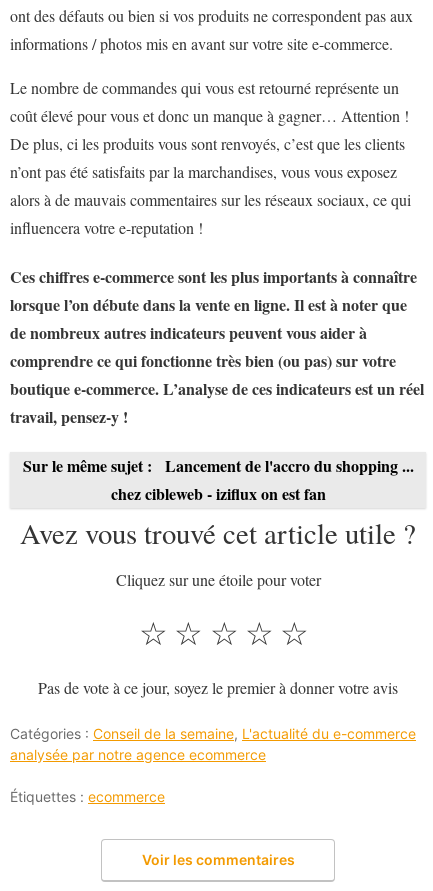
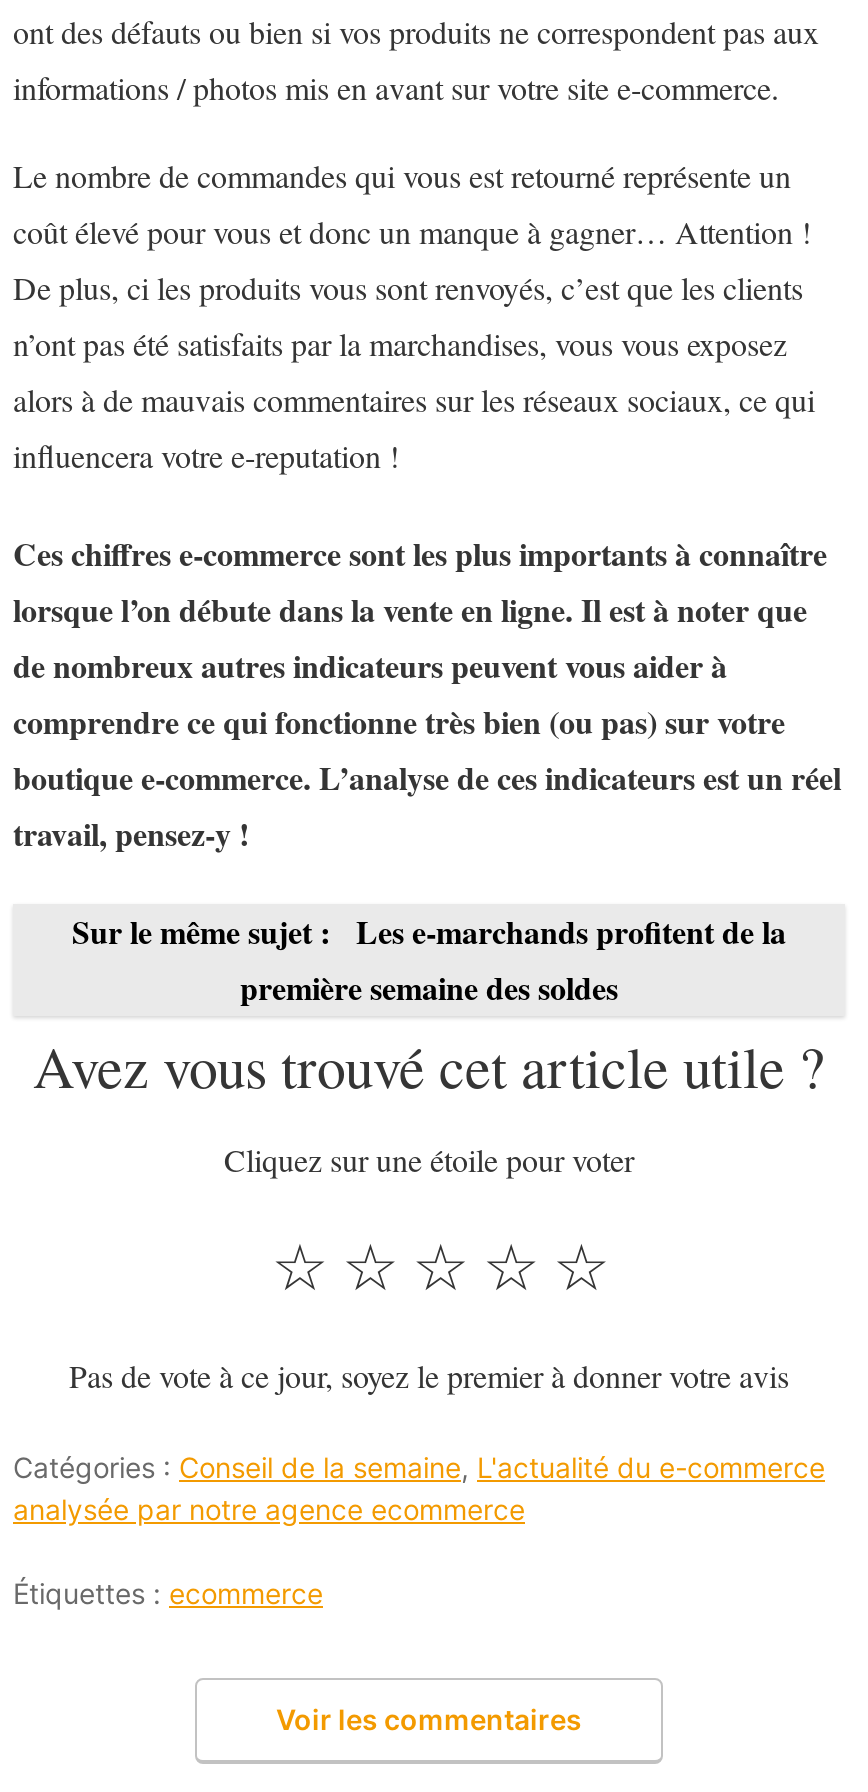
[22,454,413,505] Sur le même sujet : Lancement de l'accro du shopping ... | chez cibleweb - iziflux on est fan -> [72,909,786,1011] Sur le même sujet : Les e-marchands profitent de la | première semaine des soldes

